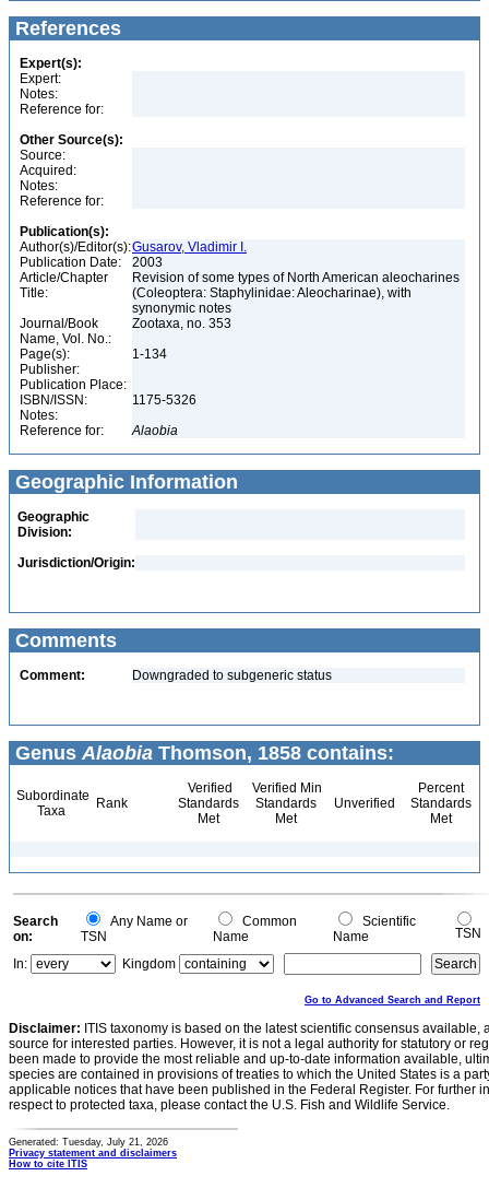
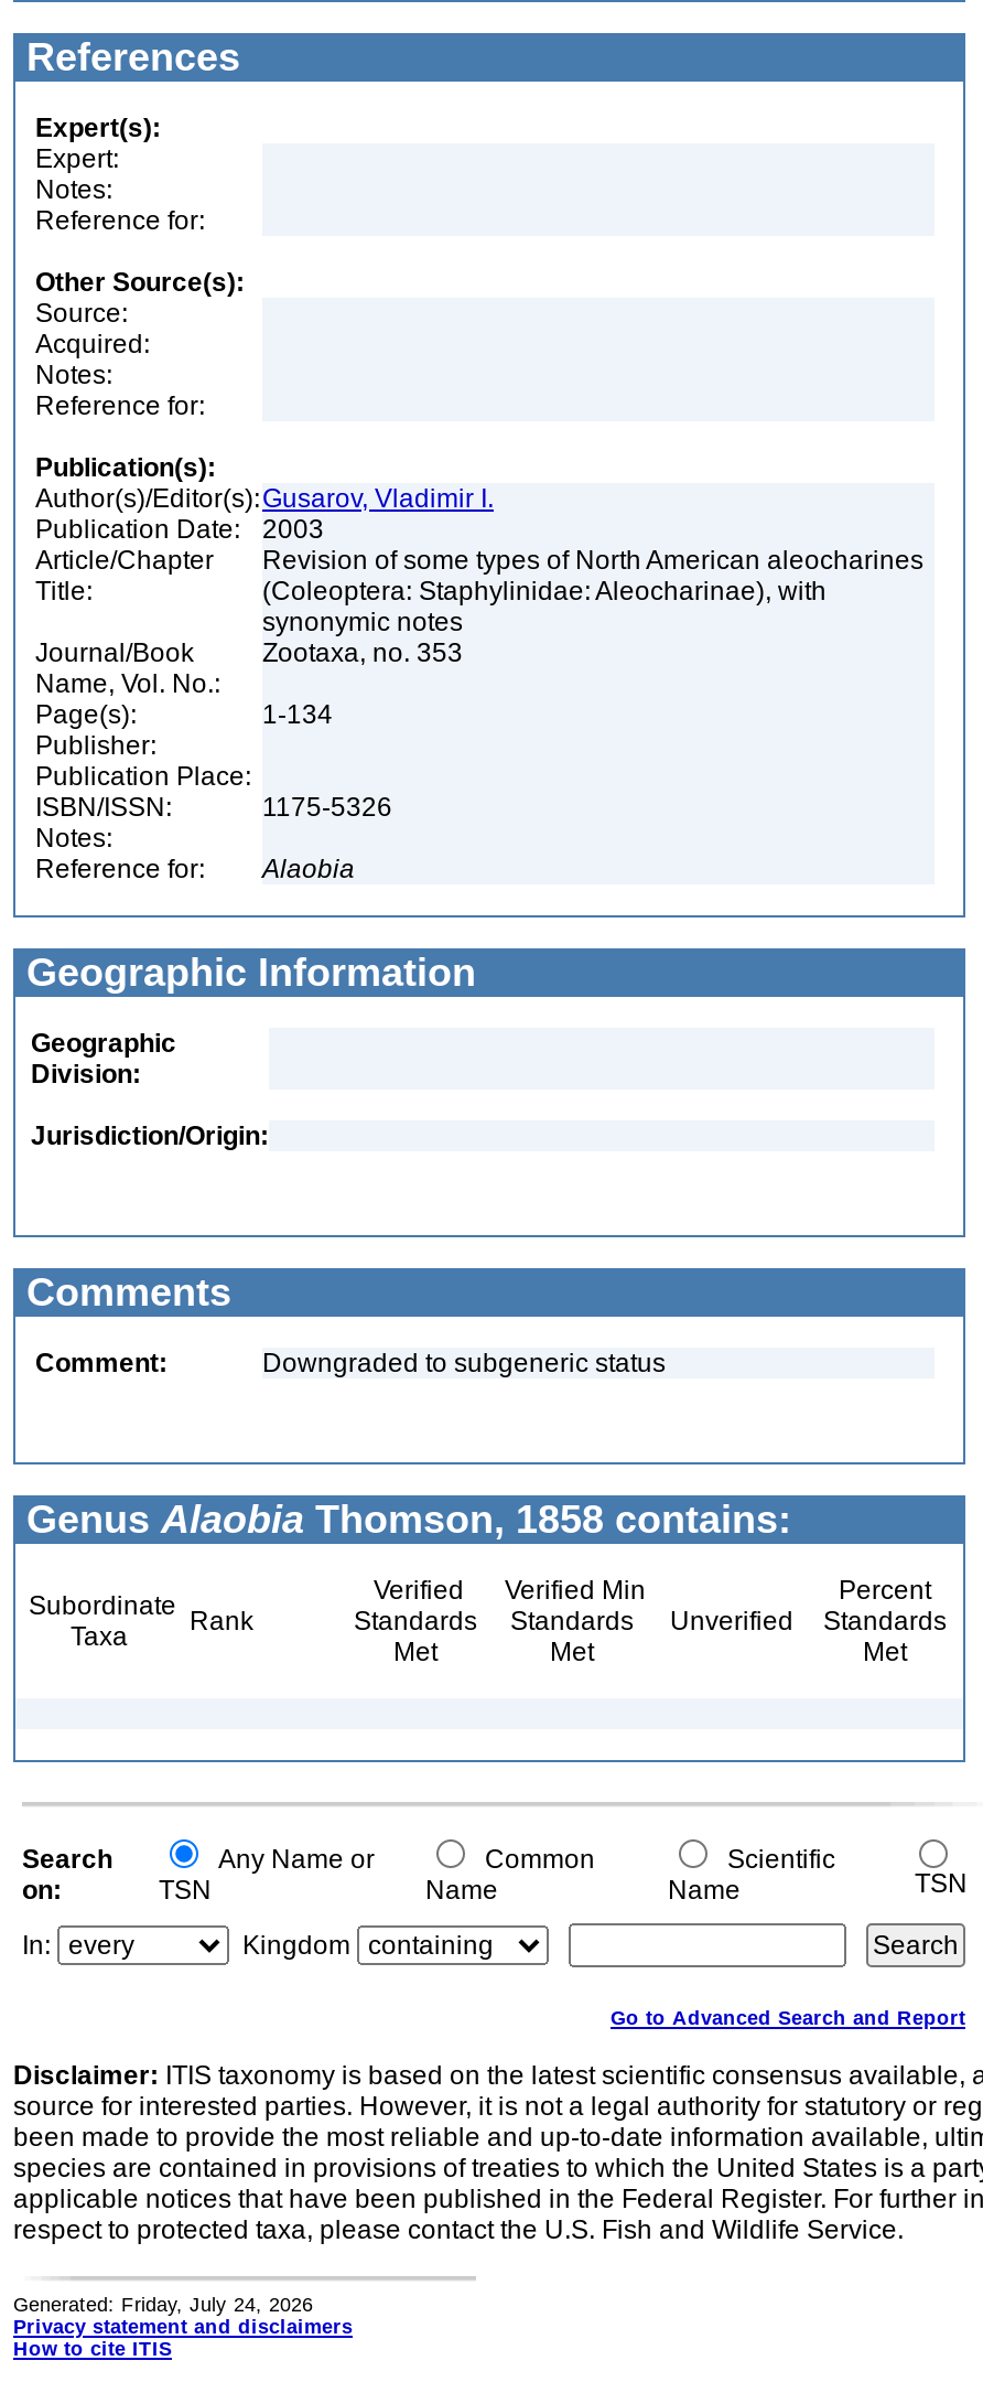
[9,1137,168,1148] Generated: Tuesday, July 21, 2026 -> [13,2294,313,2316] Generated: Friday, July 24, 2026

